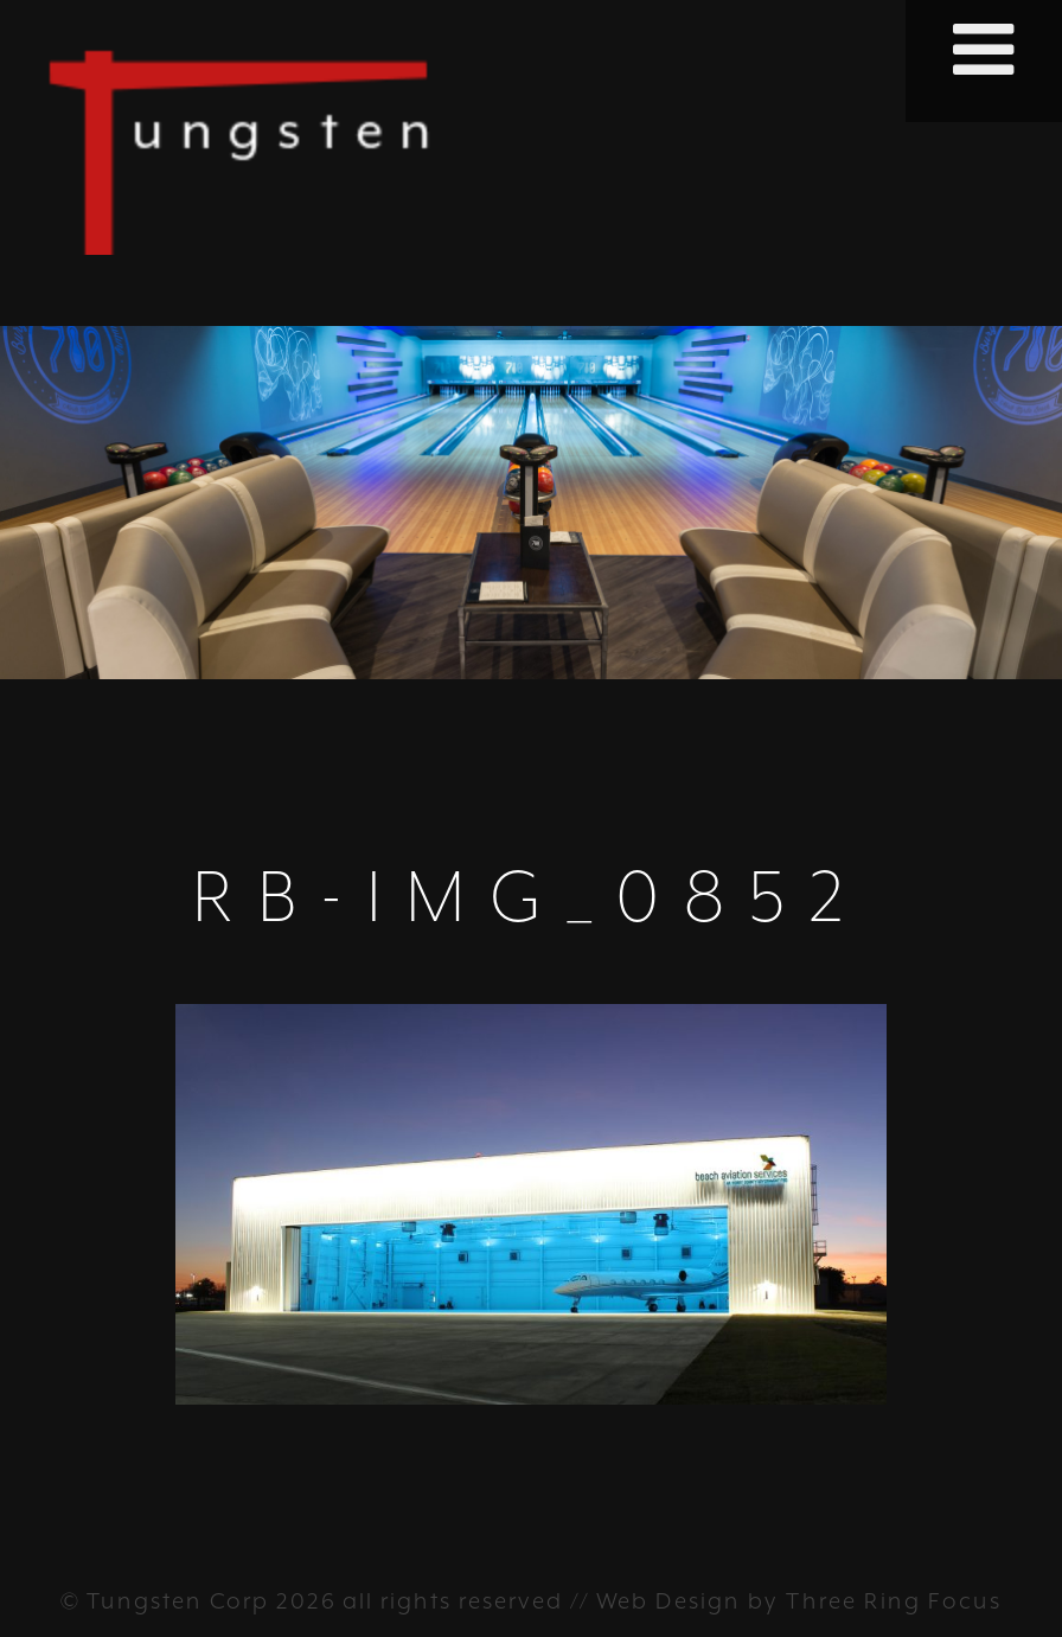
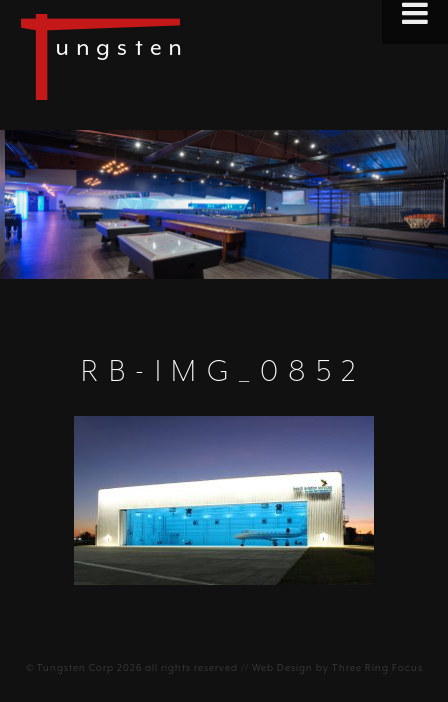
[7,324,1055,682] [image] -> [3,130,445,280] [image]

